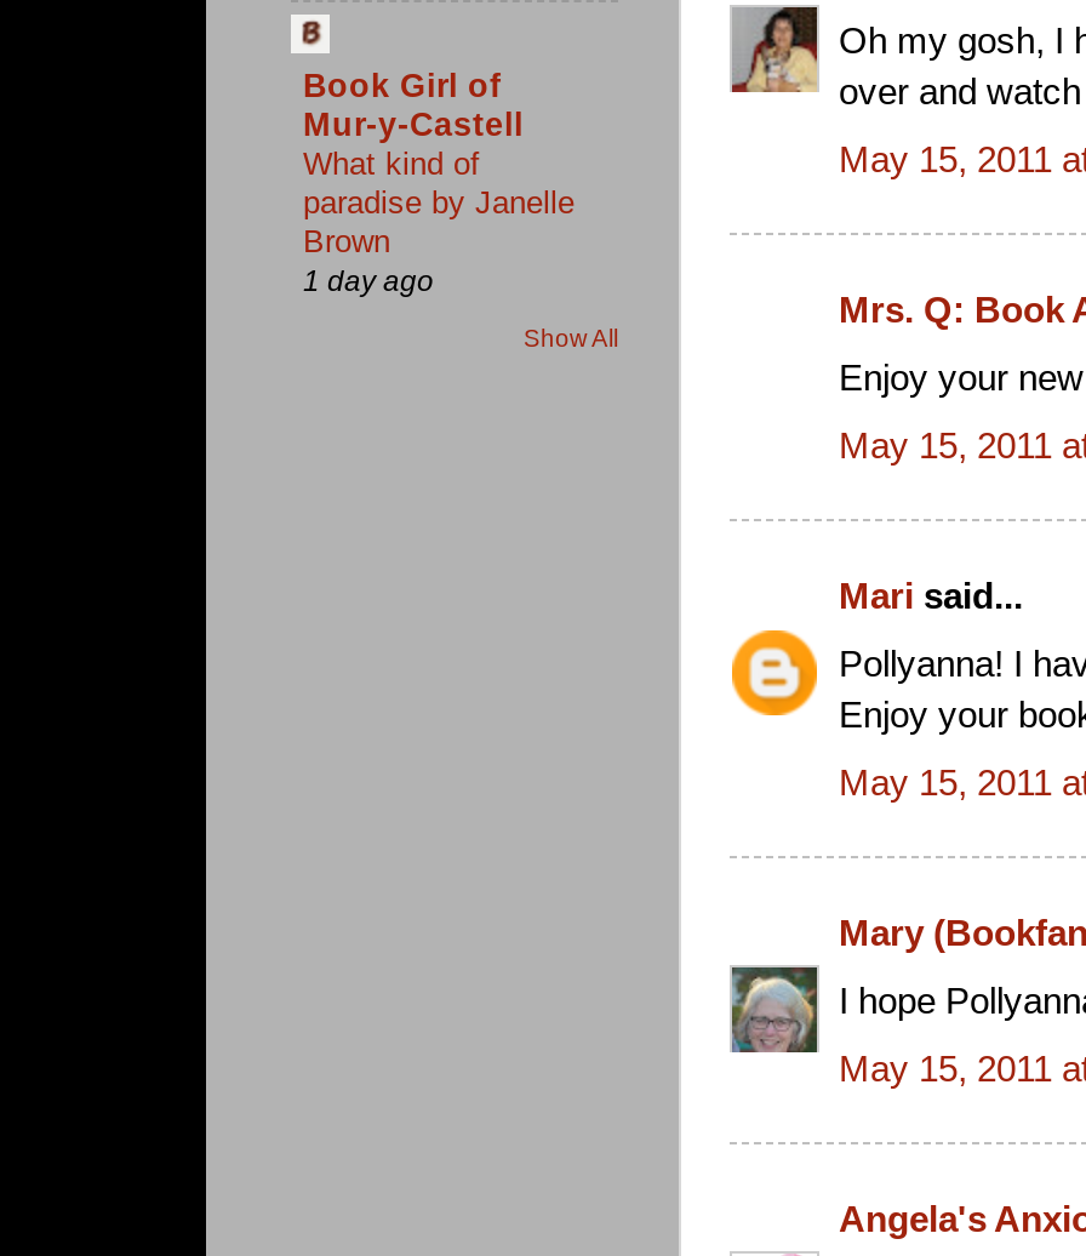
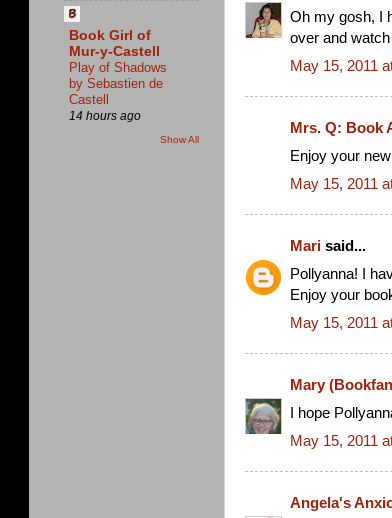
[303,146,575,299] What kind of | paradise by Janelle | Brown | 1 day ago -> [69,60,167,123] Play of Shadows | by Sebastien de | Castell | 14 hours ago

